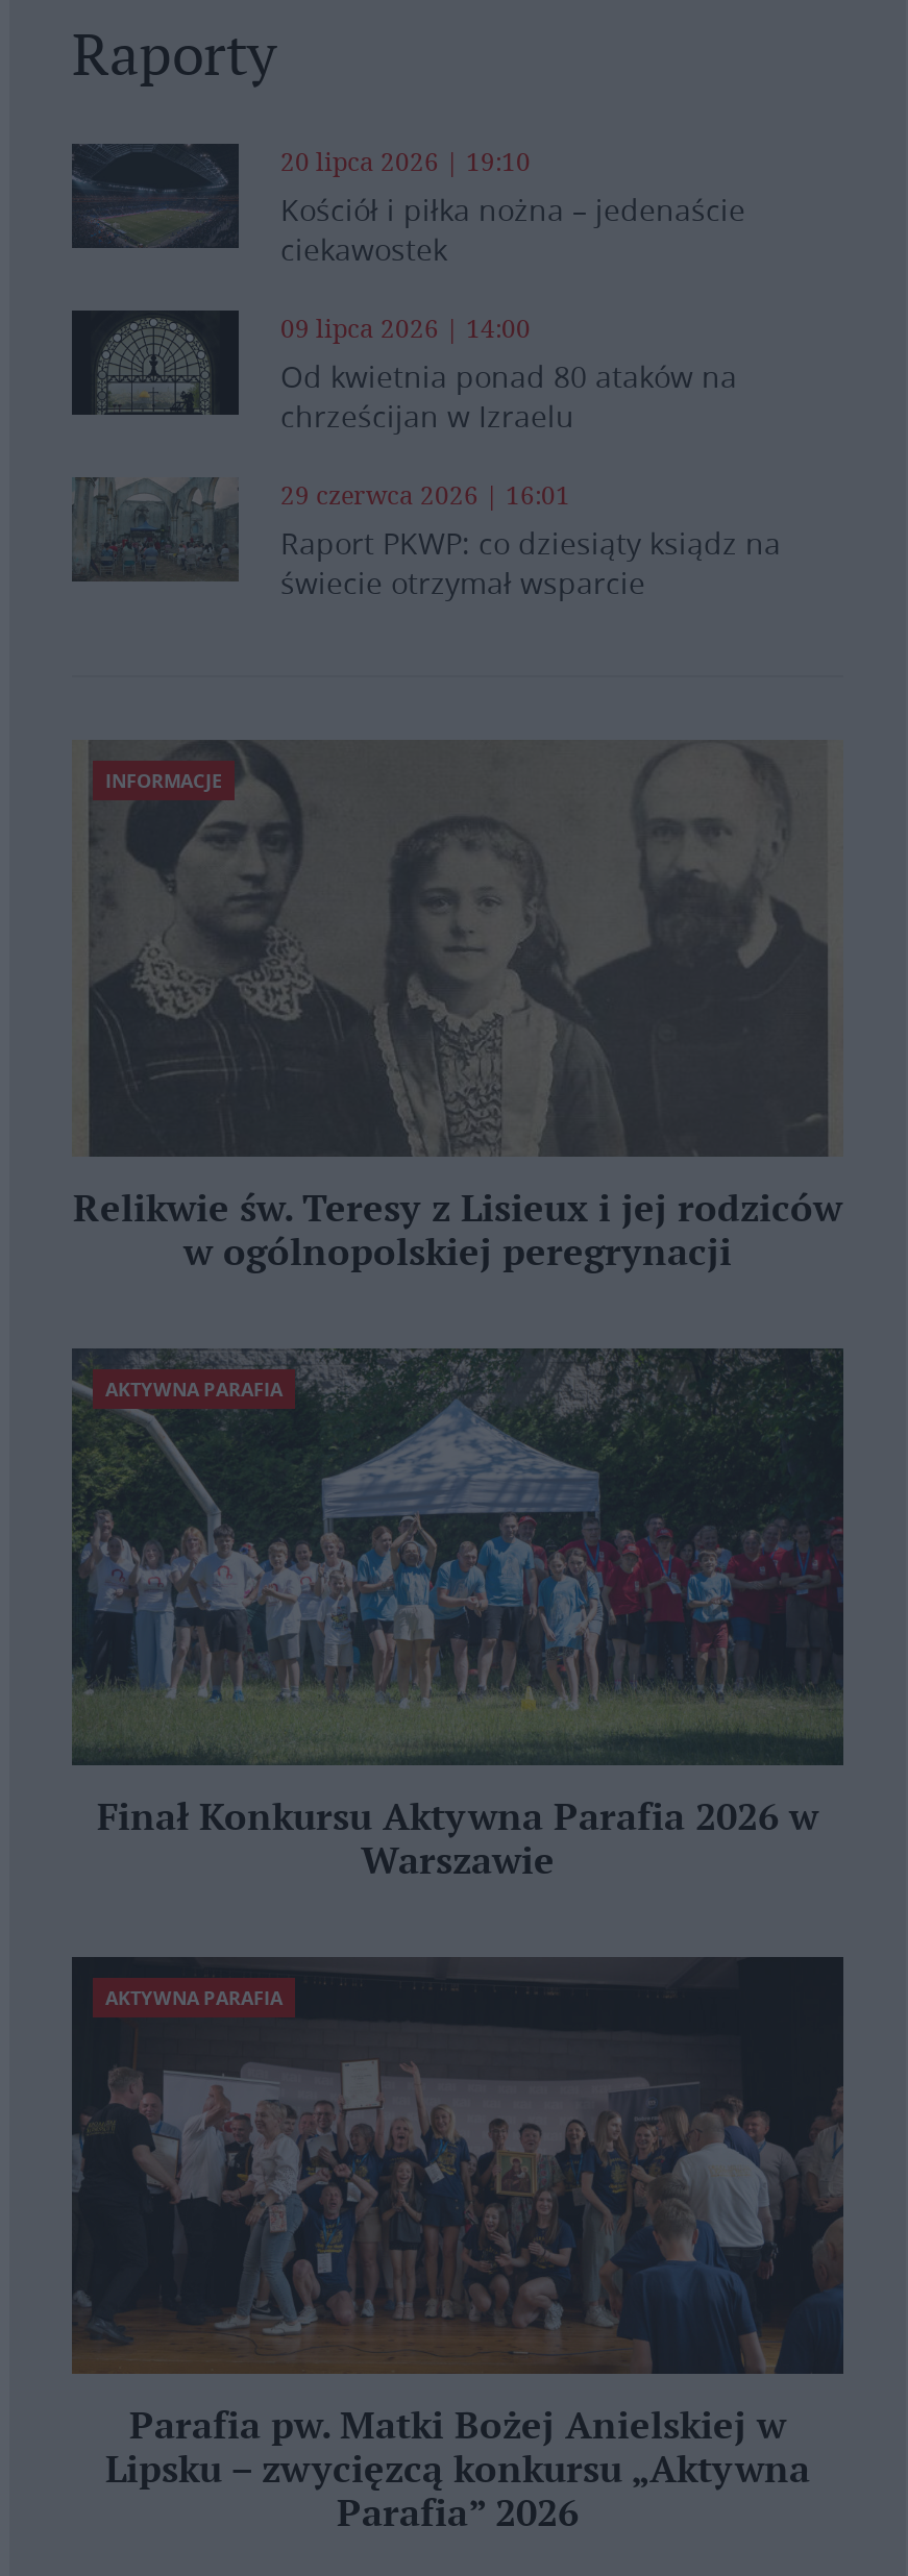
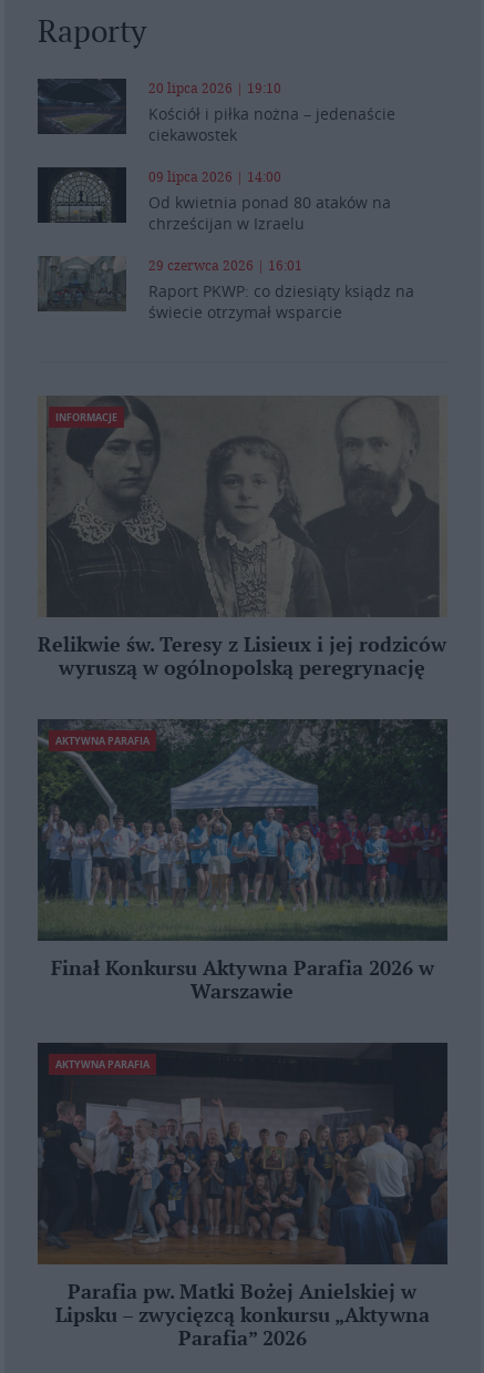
[183,1232,732,1275] w ogólnopolskiej peregrynacji -> [59,657,426,680] wyruszą w ogólnopolską peregrynację

